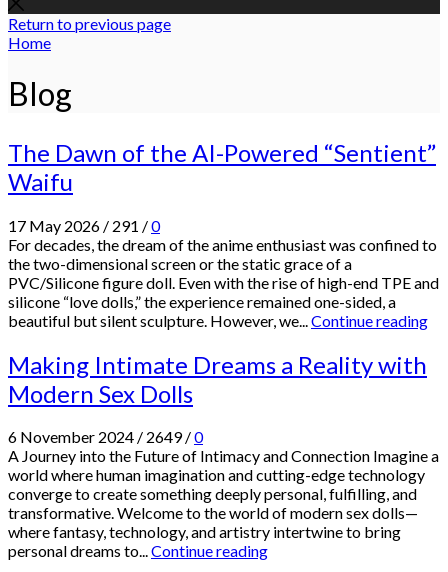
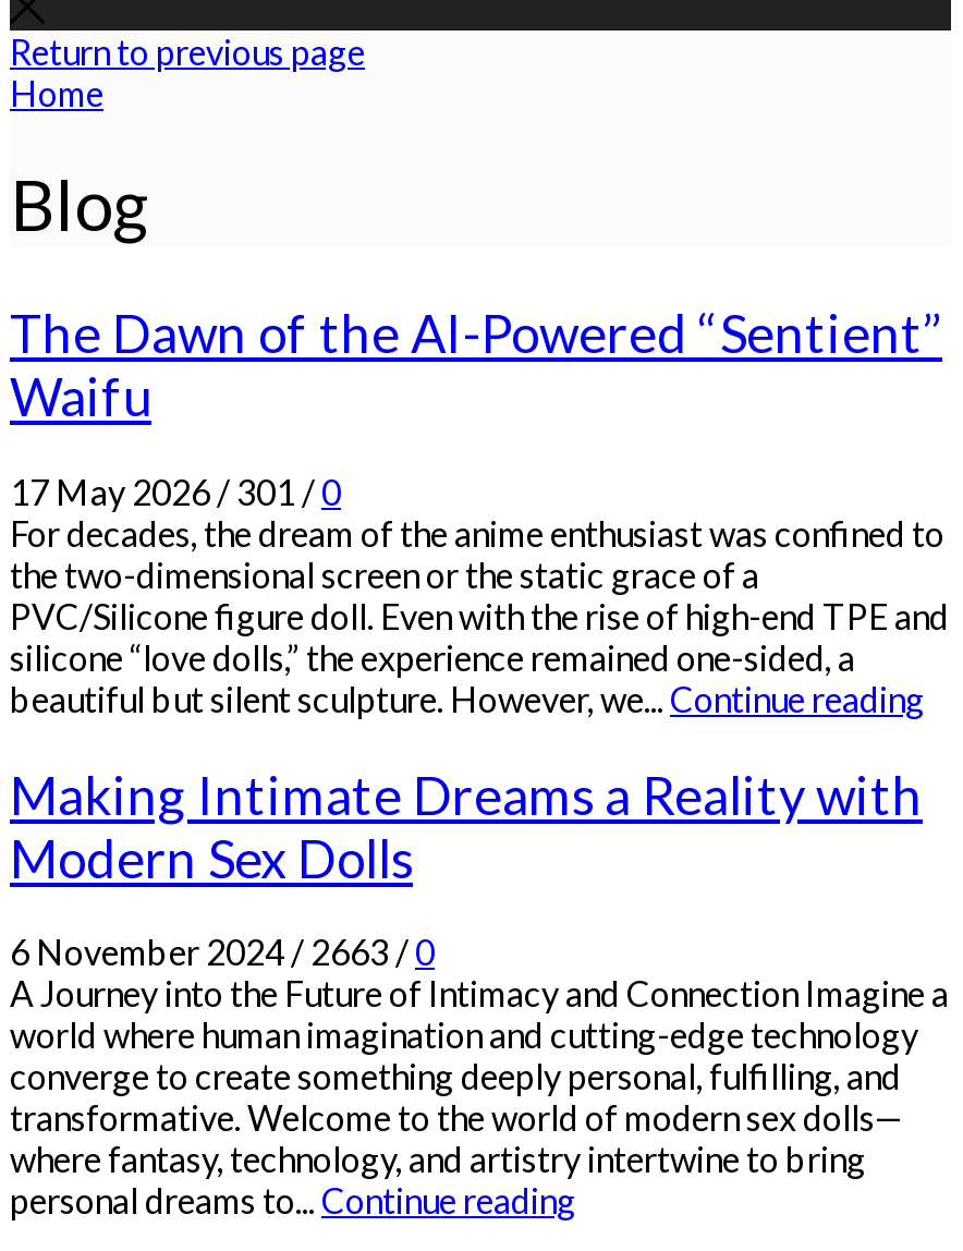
[8,216,160,235] 17 May 2026 / 291 / 0 -> [10,470,341,512] 17 May 2026 / 301 / 0
[8,427,203,446] 6 November 2024 / 2649 / 0 -> [10,932,435,973] 6 November 2024 / 2663 / 0

